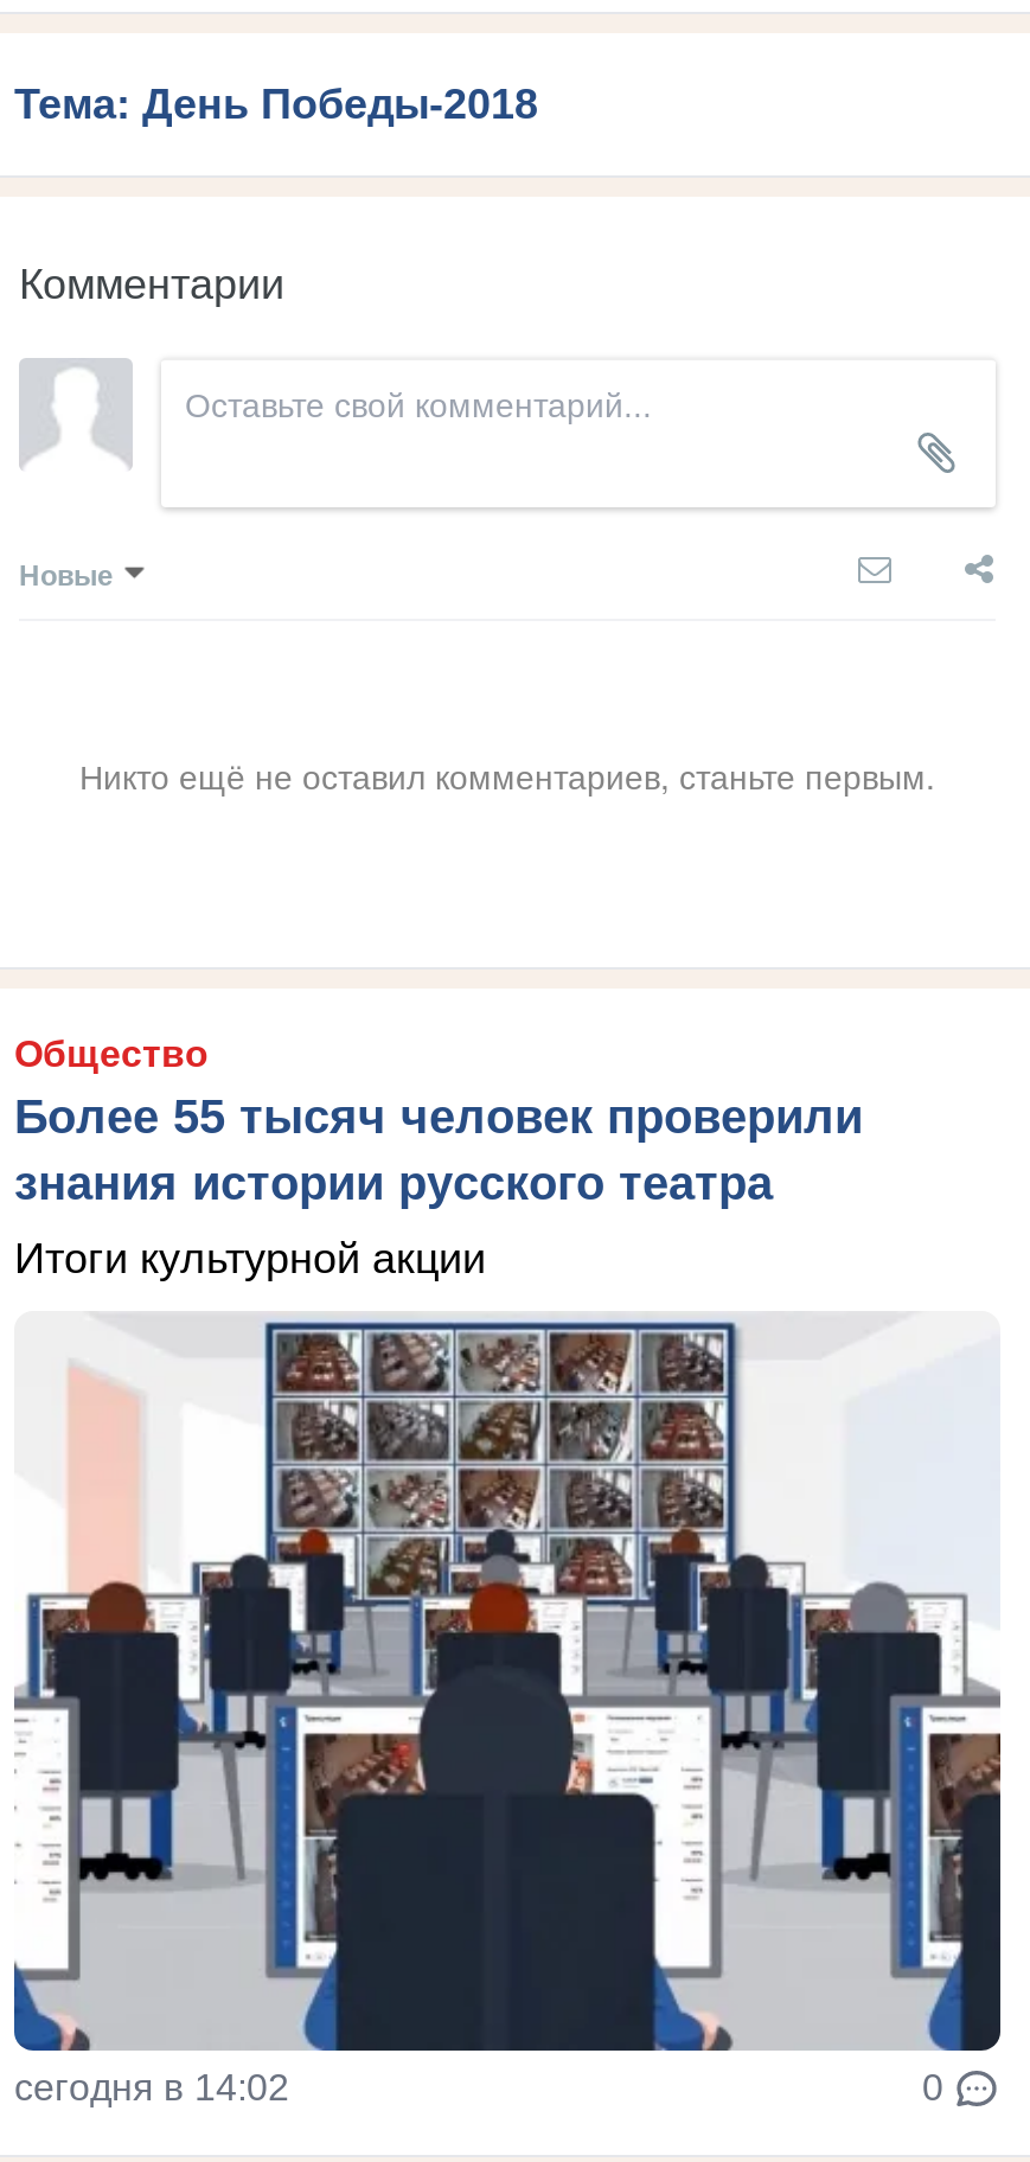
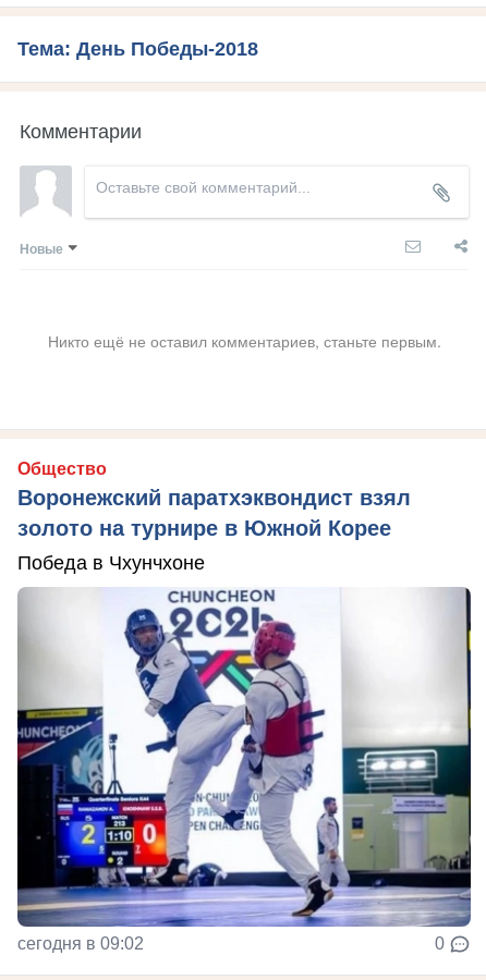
[14,1091,863,1209] Более 55 тысяч человек проверили | знания истории русского театра -> [17,486,411,540] Воронежский паратхэквондист взял | золото на турнире в Южной Корее
[14,1235,486,1283] Итоги культурной акции -> [17,552,205,574] Победа в Чхунчхоне
[12,1313,1003,2108] [image] | сегодня в 14:02 -> [16,587,472,953] [image] | сегодня в 09:02

